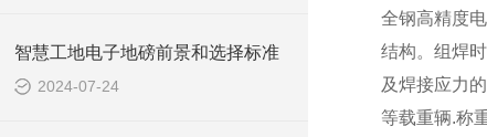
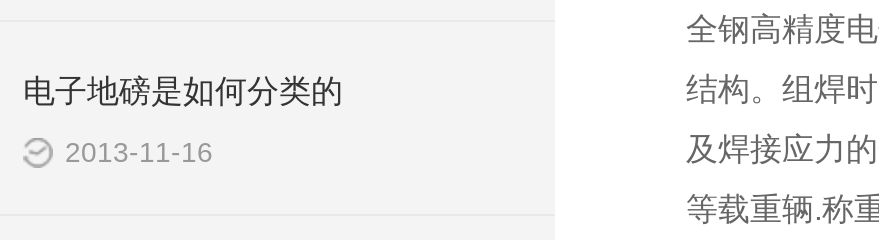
[14,43,279,62] 智慧工地电子地磅前景和选择标准 -> [23,74,343,108] 电子地磅是如何分类的
[38,77,119,95] 2024-07-24 -> [65,136,213,168] 2013-11-16

